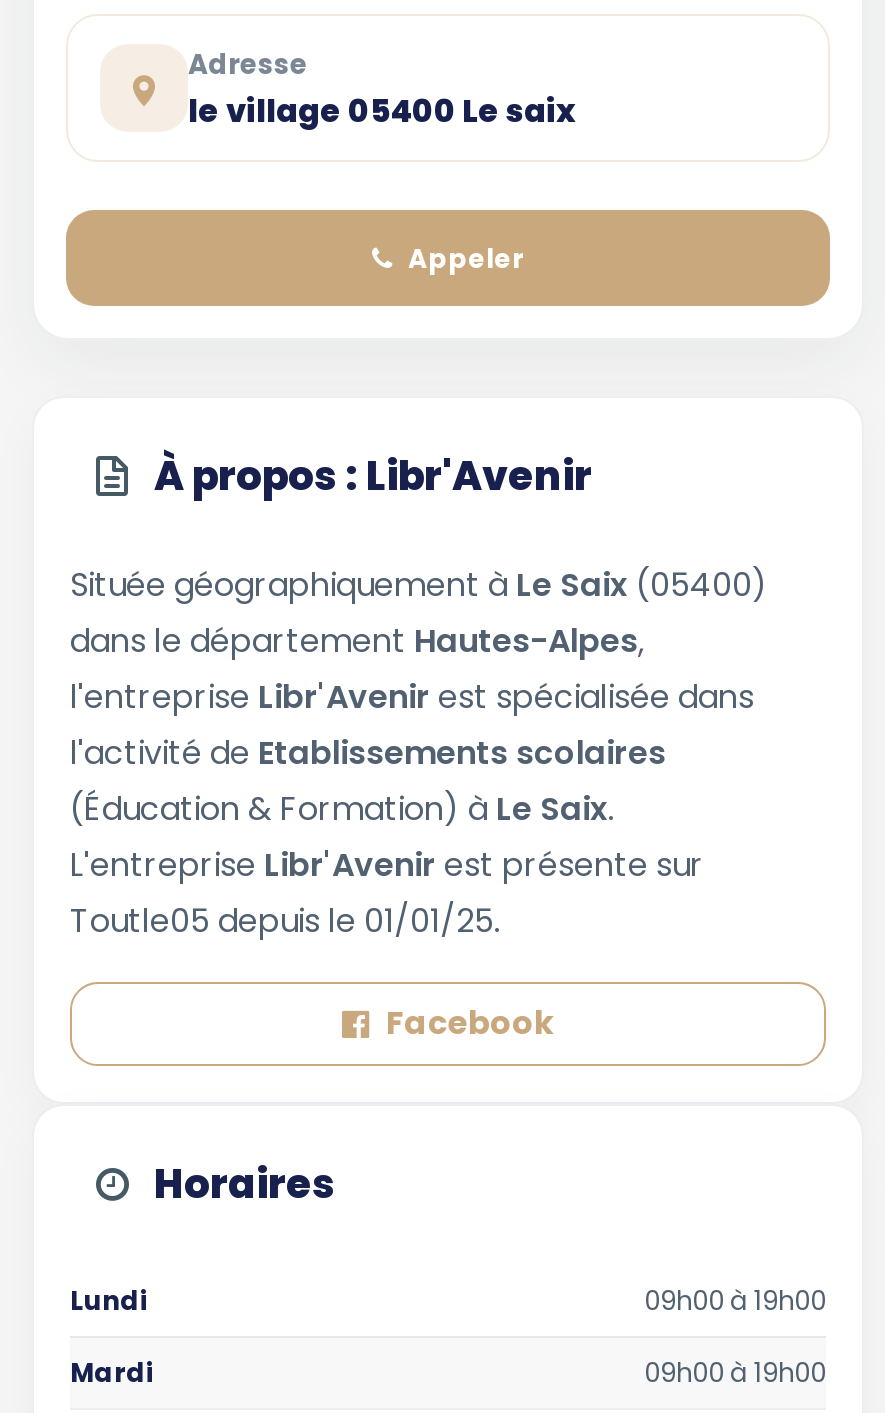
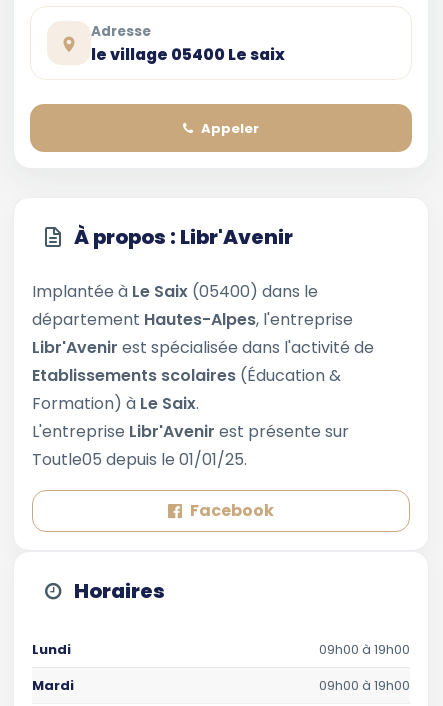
[70,562,768,832] Située géographiquement à Le Saix (05400) | dans le département Hautes-Alpes, | l'entreprise Libr'Avenir est spécialisée dans | l'activité de Etablissements scolaires | (Éducation & Formation) à Le Saix. -> [32,280,374,415] Implantée à Le Saix (05400) dans le | département Hautes-Alpes, l'entreprise | Libr'Avenir est spécialisée dans l'activité de | Etablissements scolaires (Éducation & | Formation) à Le Saix.

